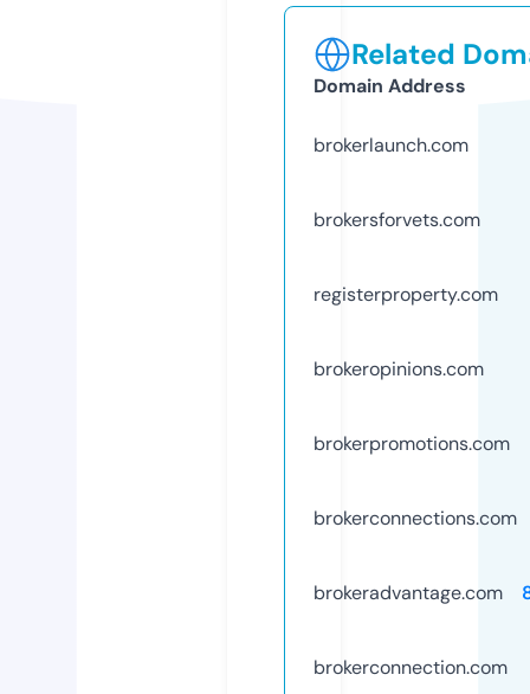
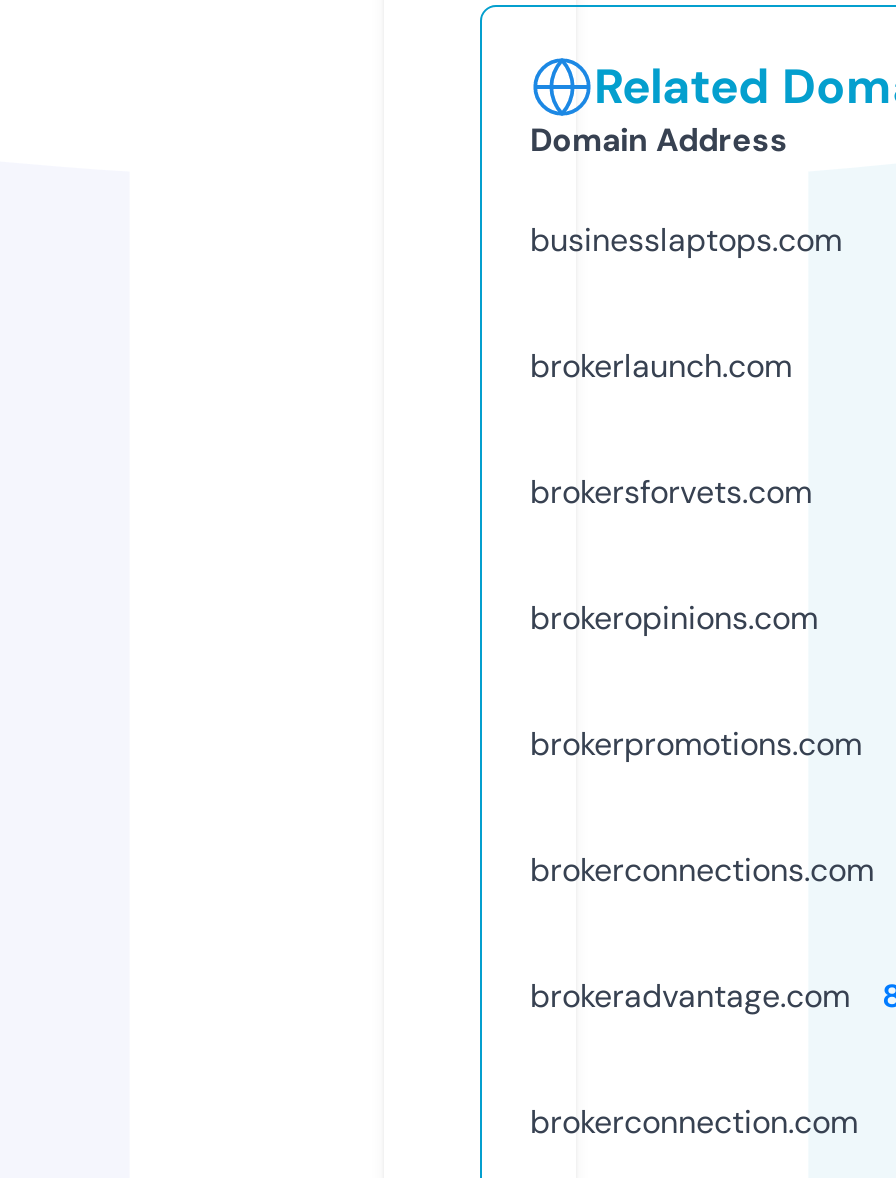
none -> [530,219,842,261] businesslaptops.com
moved [314,132,480,232] -> [530,345,812,513]: brokerlaunch.com | brokersforvets.com
[314,282,498,306] registerproperty.com -> none

